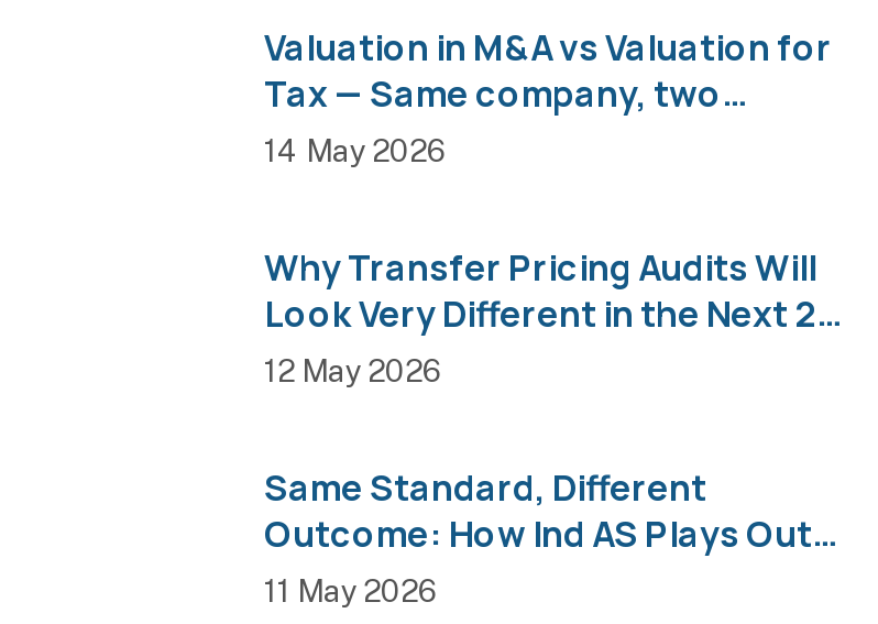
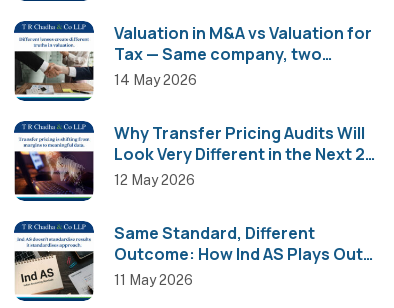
none -> [13,20,95,102] [image]
none -> [13,120,95,202] [image]
none -> [13,220,95,302] [image]

